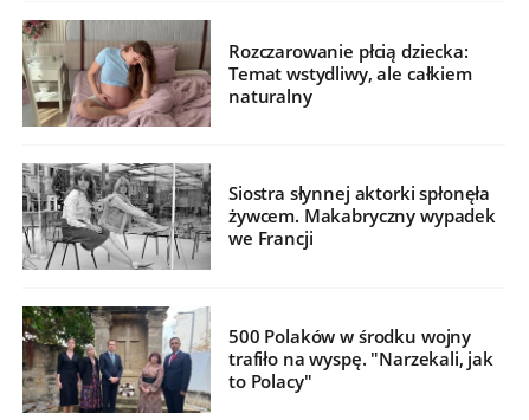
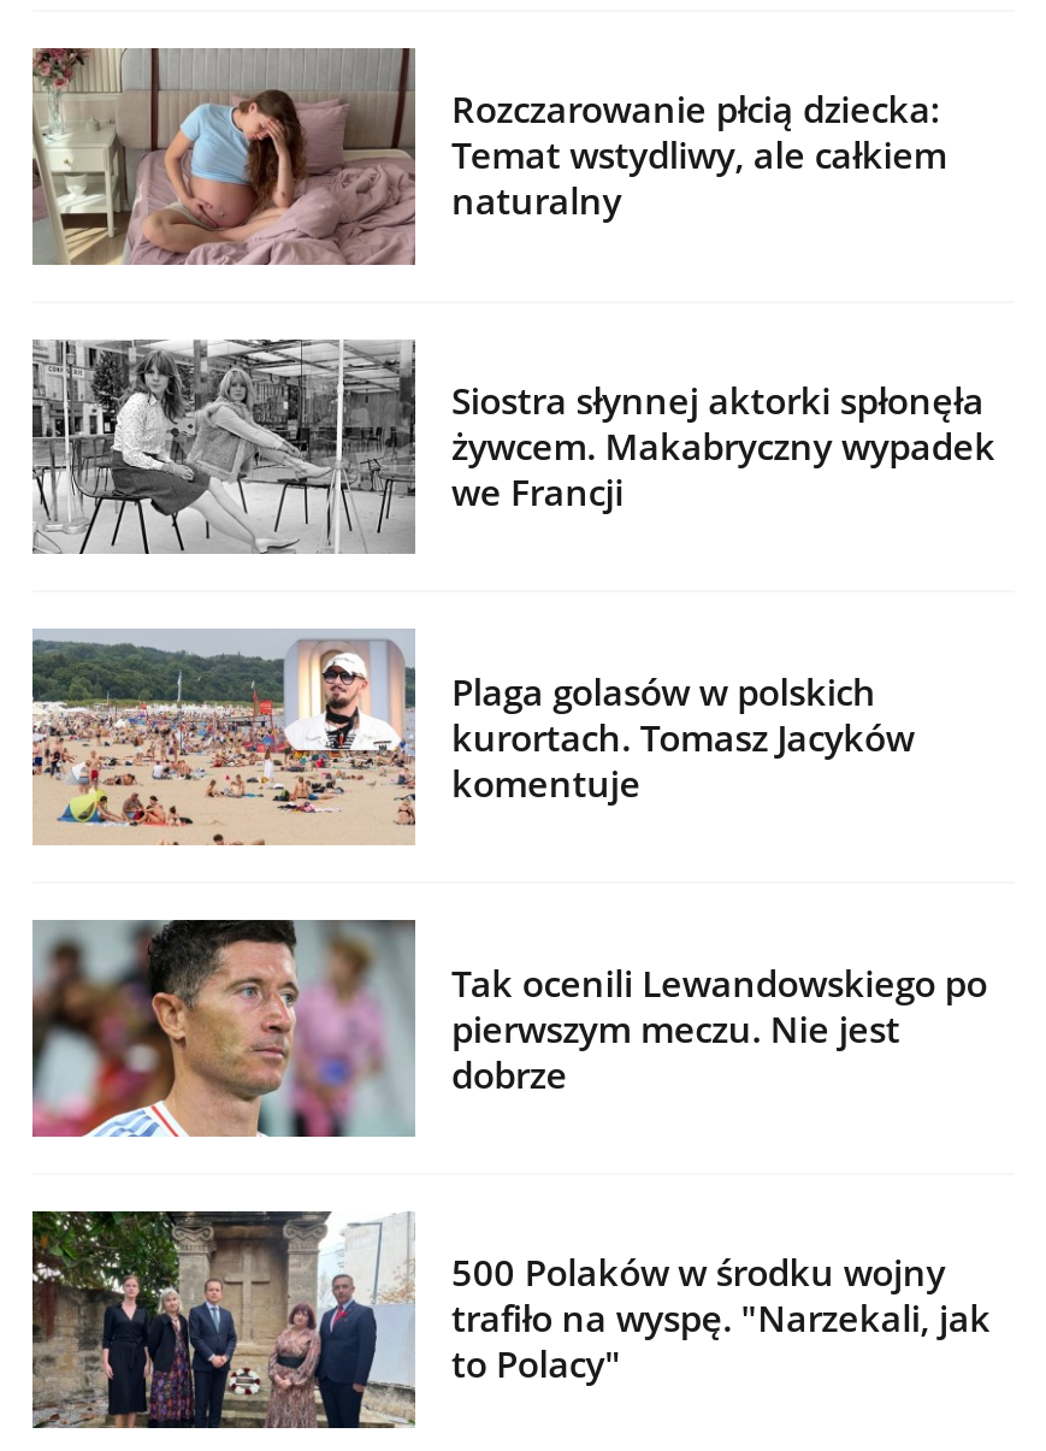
none -> [30,916,987,1138] [image] | Tak ocenili Lewandowskiego po | pierwszym meczu. Nie jest | dobrze
none -> [32,627,914,847] [image] | Plaga golasów w polskich | kurortach. Tomasz Jacyków | komentuje

